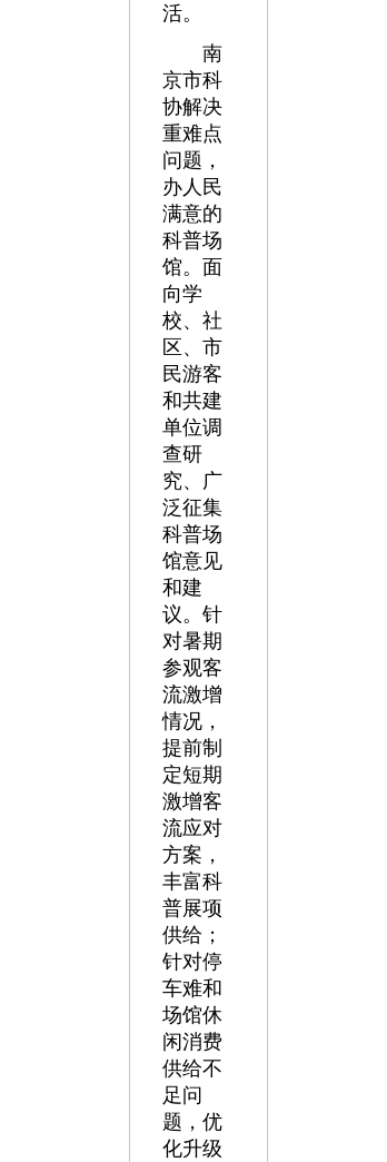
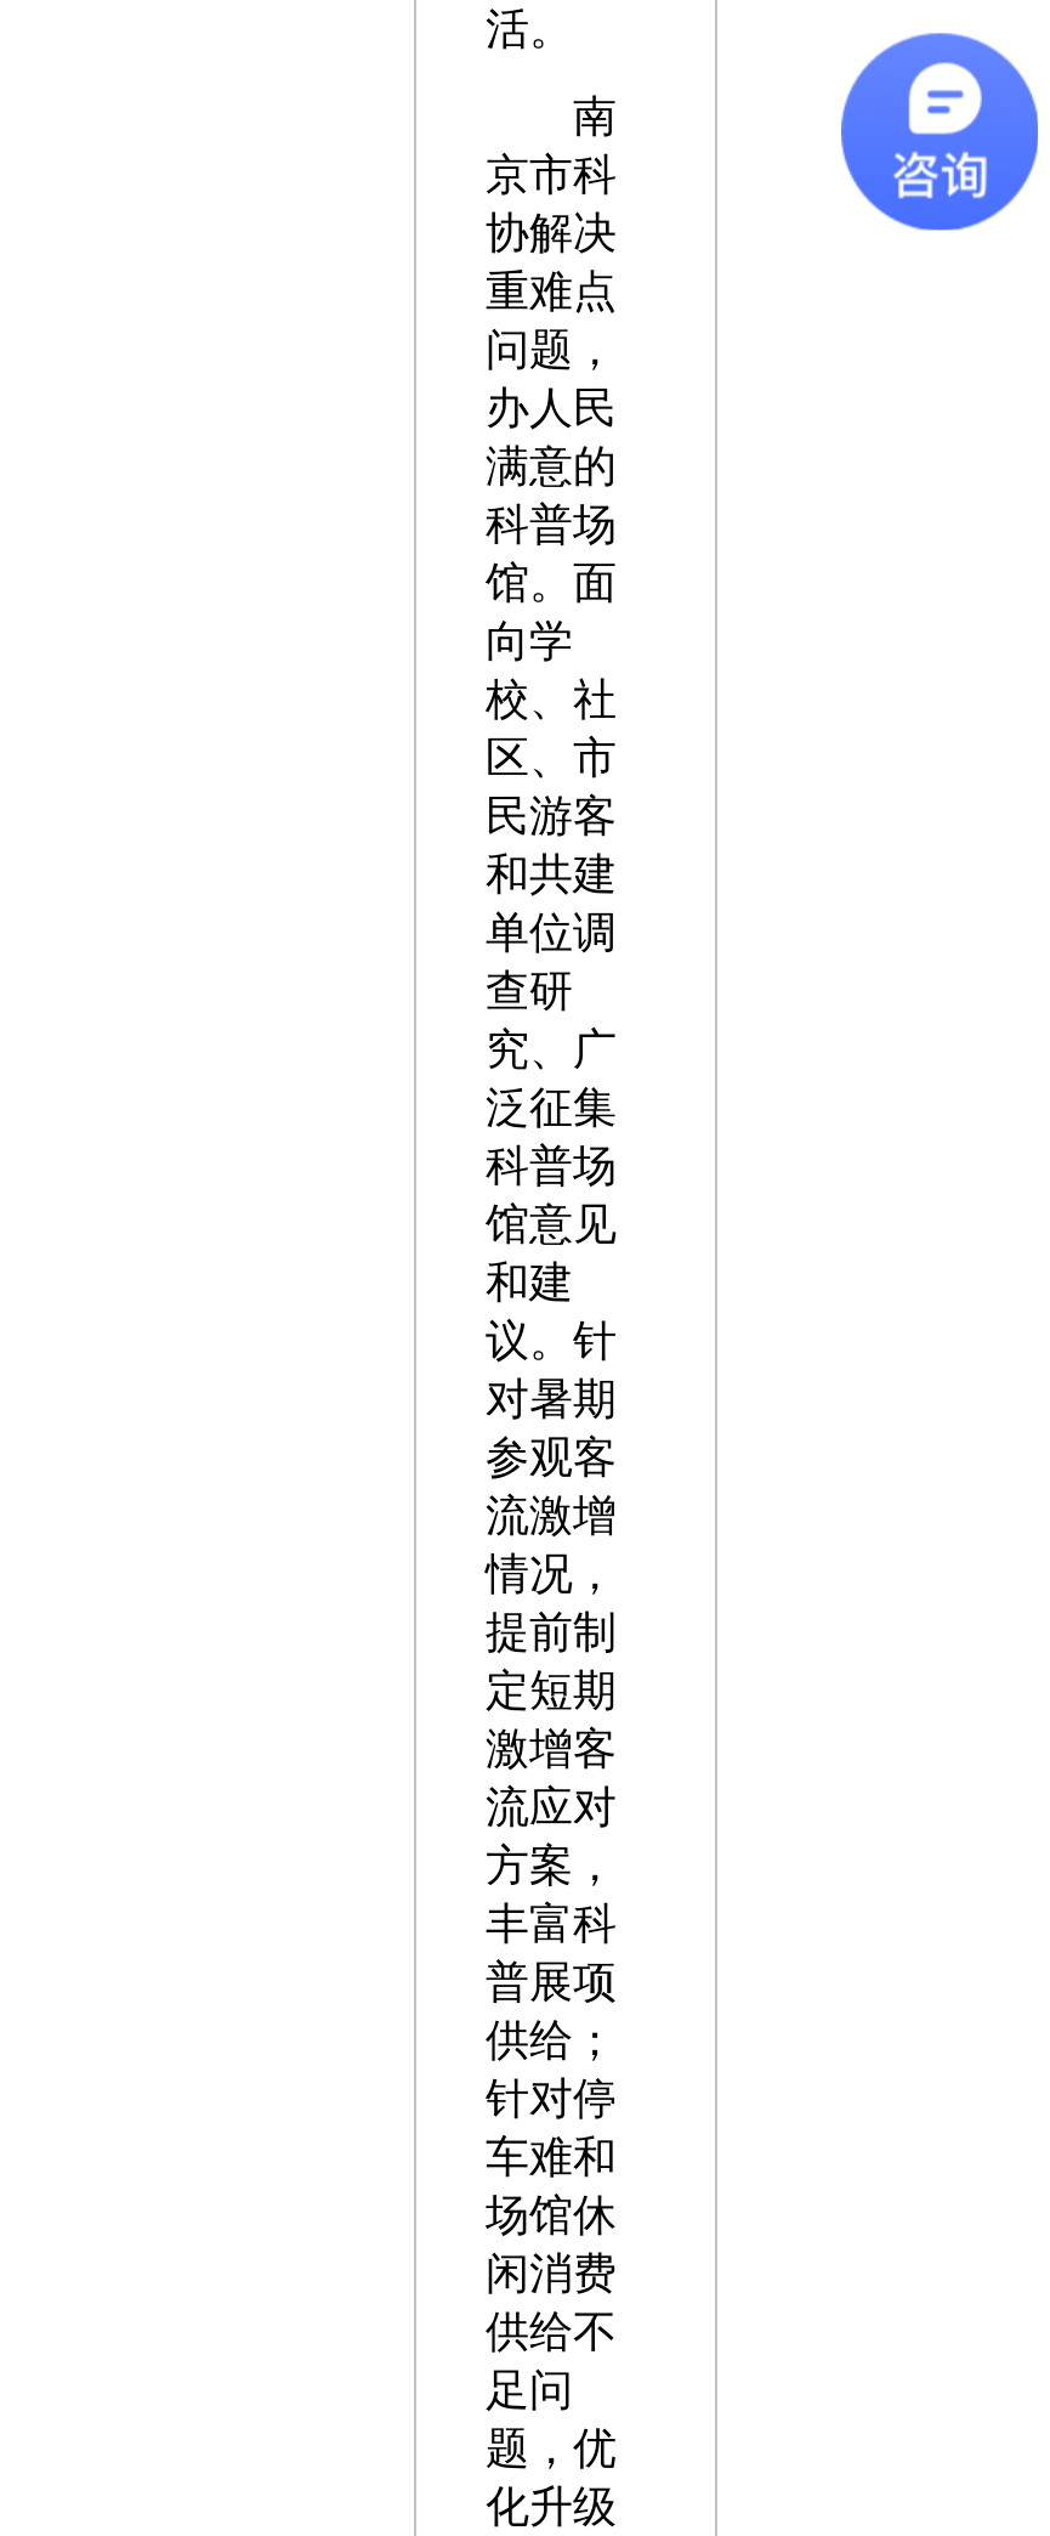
none -> [839,29,1040,233] [image]

